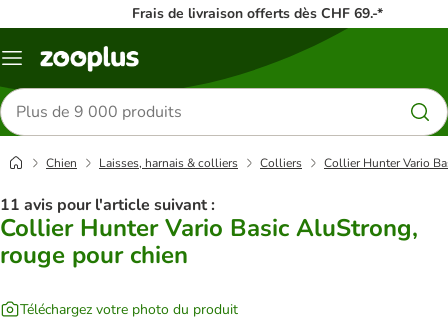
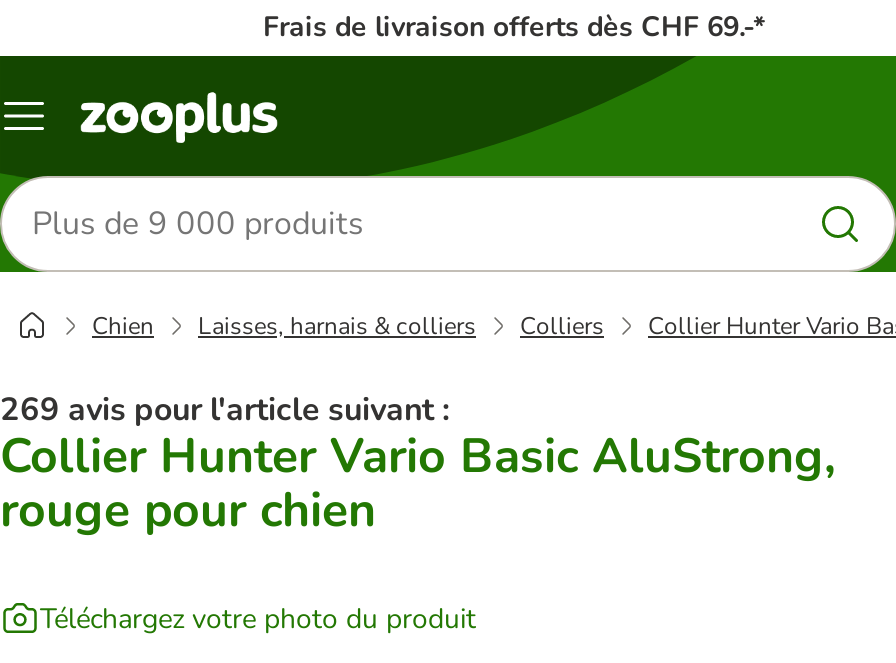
[0,194,215,216] 11 avis pour l'article suivant : -> [0,388,450,432] 269 avis pour l'article suivant :

